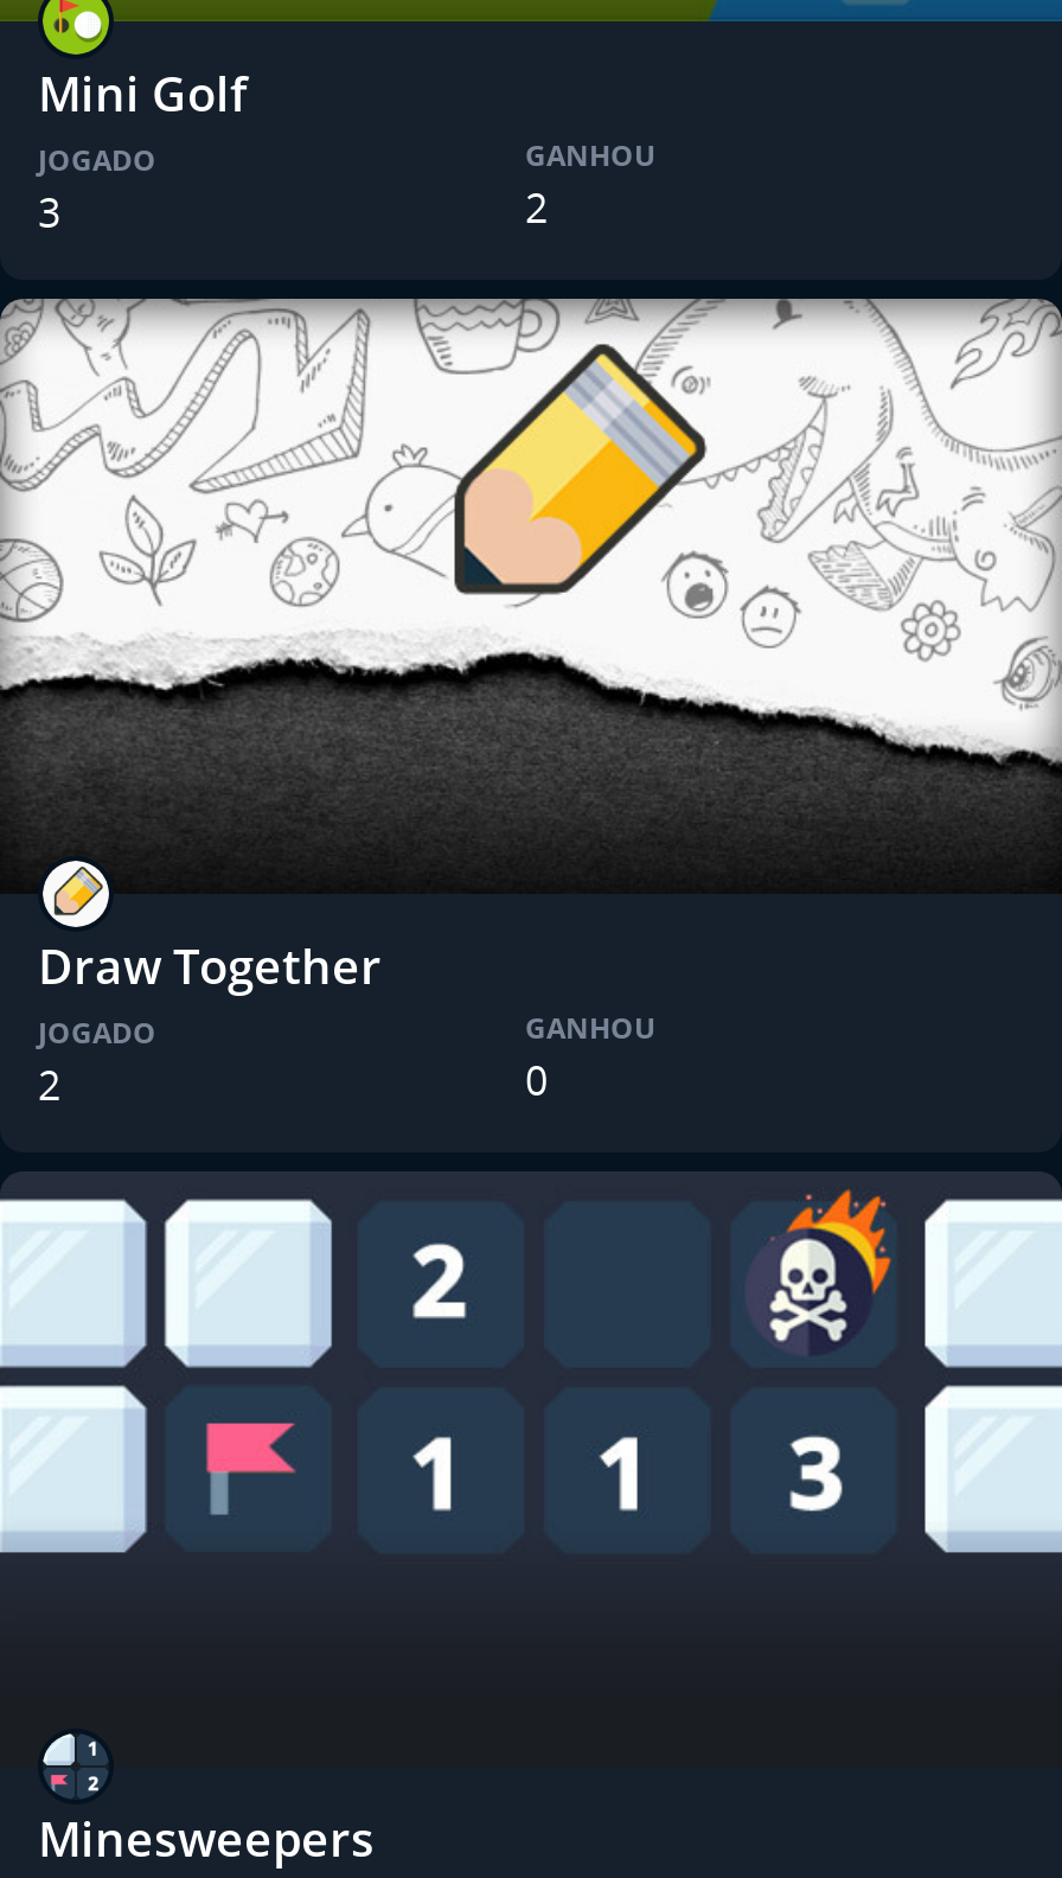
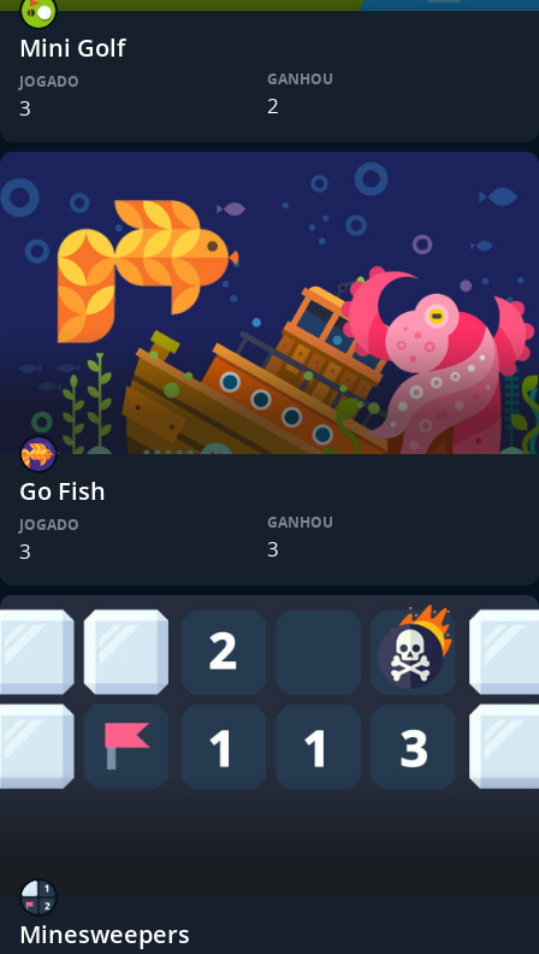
[7,299,1055,998] [image] | Draw Together -> [4,153,535,507] [image] | Go Fish
[38,1058,62,1112] 2 -> [19,537,31,565] 3
[525,1053,549,1107] 0 -> [266,535,279,563] 3

